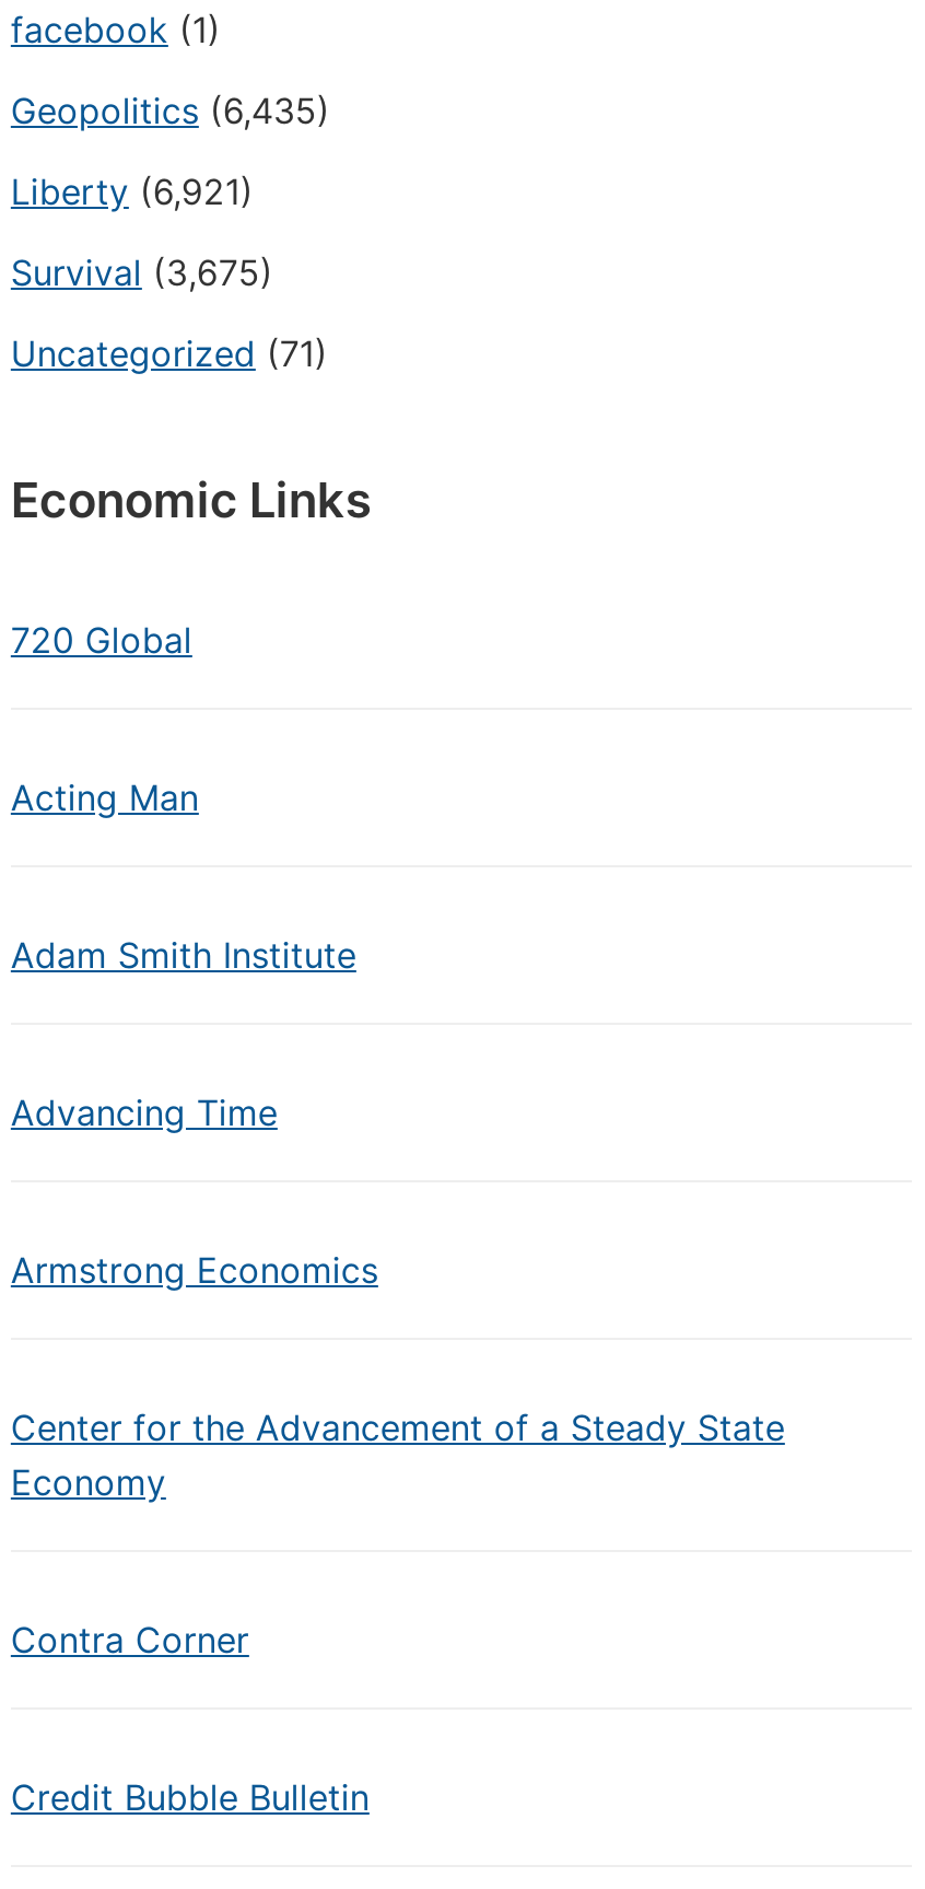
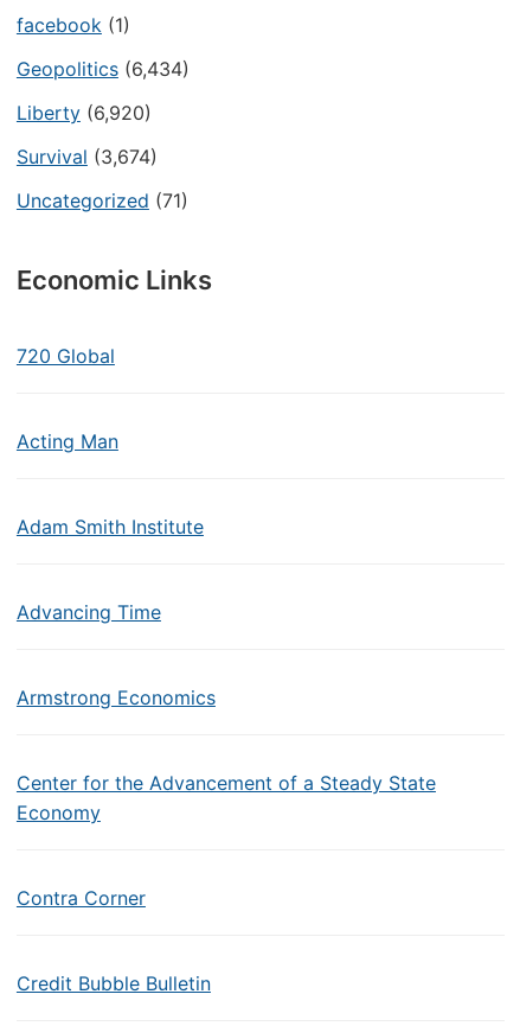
[11,90,330,133] Geopolitics (6,435) -> [16,57,189,81] Geopolitics (6,434)
[11,171,253,214] Liberty (6,921) -> [16,101,152,125] Liberty (6,920)
[11,252,273,295] Survival (3,675) -> [16,145,157,168] Survival (3,674)

